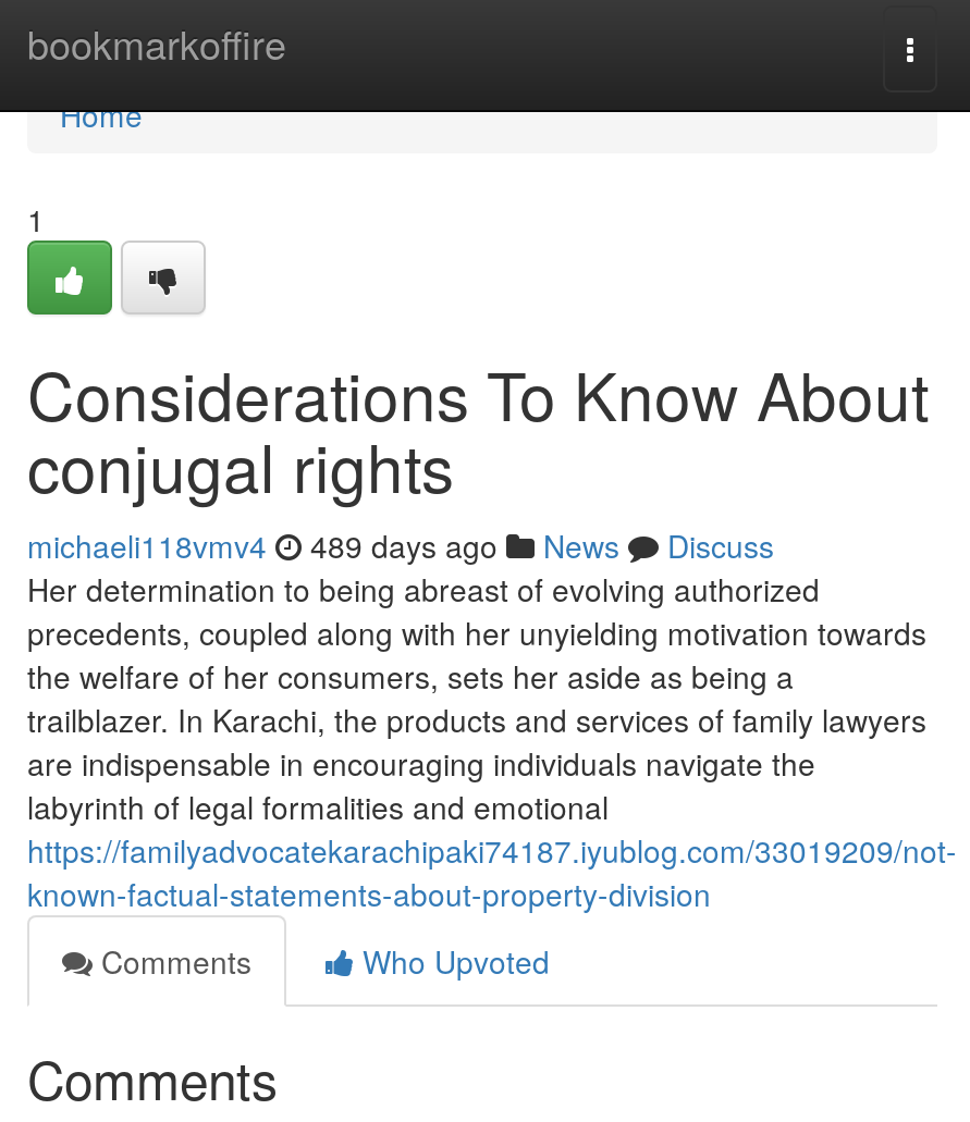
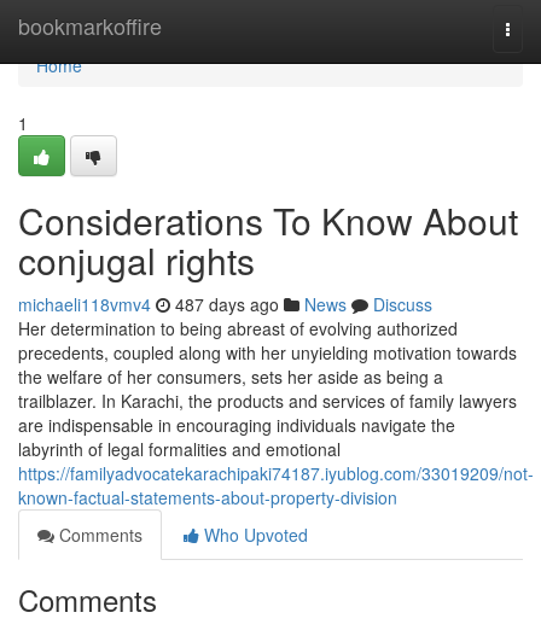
[27,523,774,567] michaeli118vmv4 489 days ago News Discuss -> [18,292,432,316] michaeli118vmv4 487 days ago News Discuss

